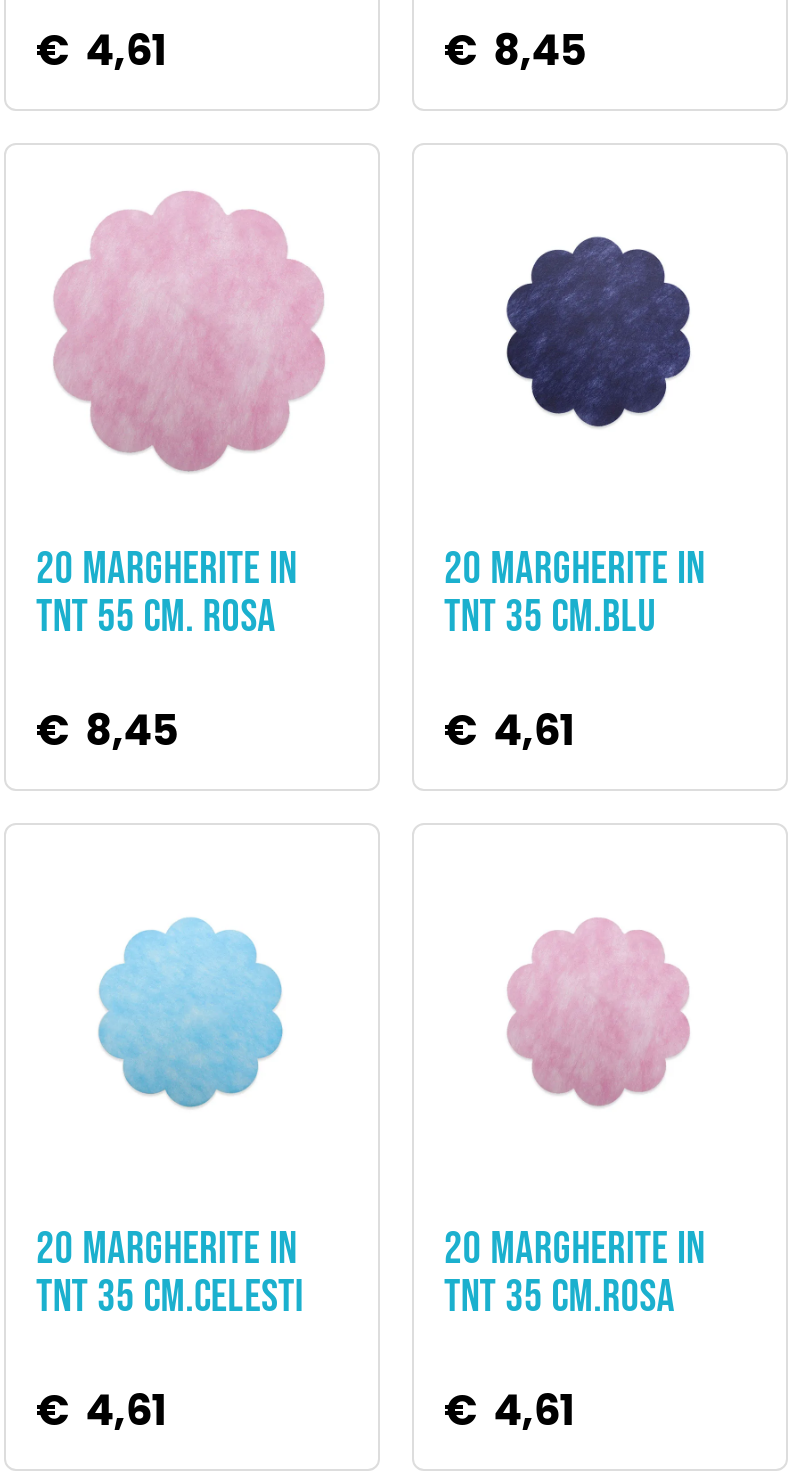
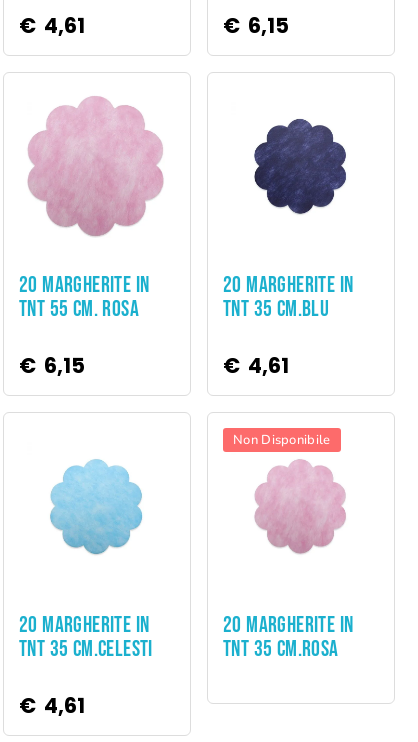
[444,21,587,79] € 8,45 -> [223,11,289,40] € 6,15
[36,701,179,759] € 8,45 -> [19,351,85,380] € 6,15
none -> [233,431,330,449] Non Disponibile
[444,1381,575,1439] € 4,61 -> none

